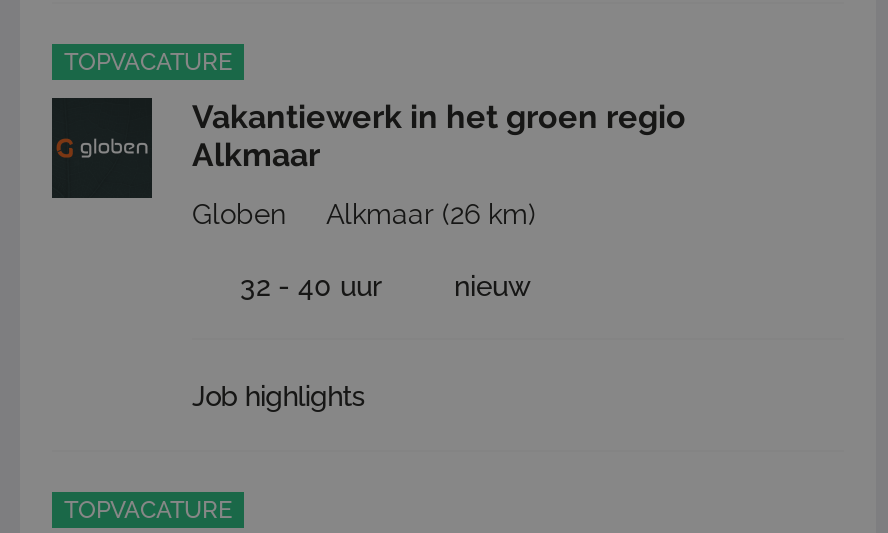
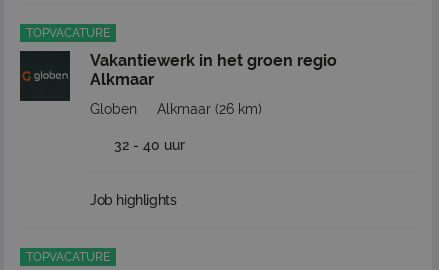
[454,270,532,302] nieuw -> none

